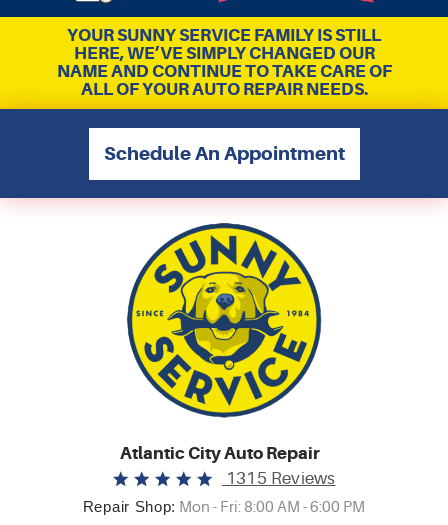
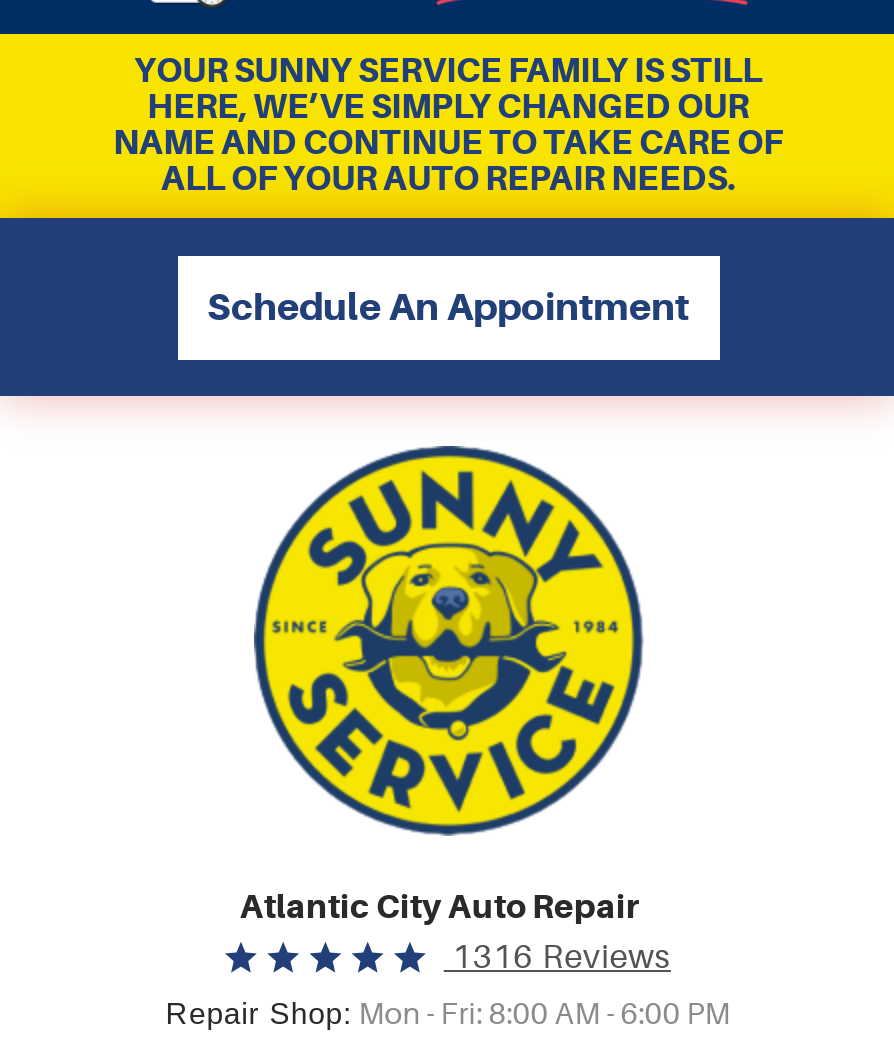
[222,469,335,488] 1315 Reviews -> [444,937,671,975] 1316 Reviews

